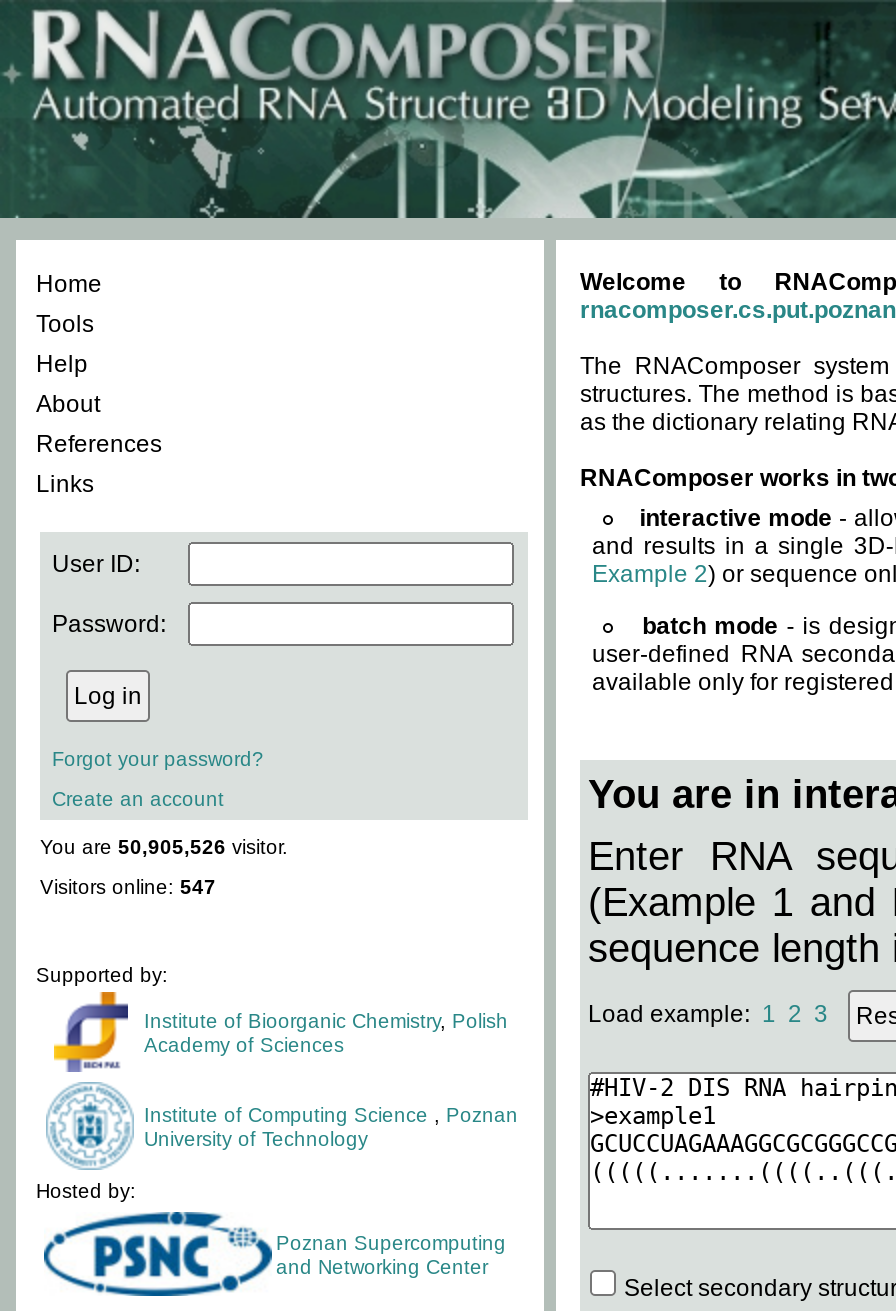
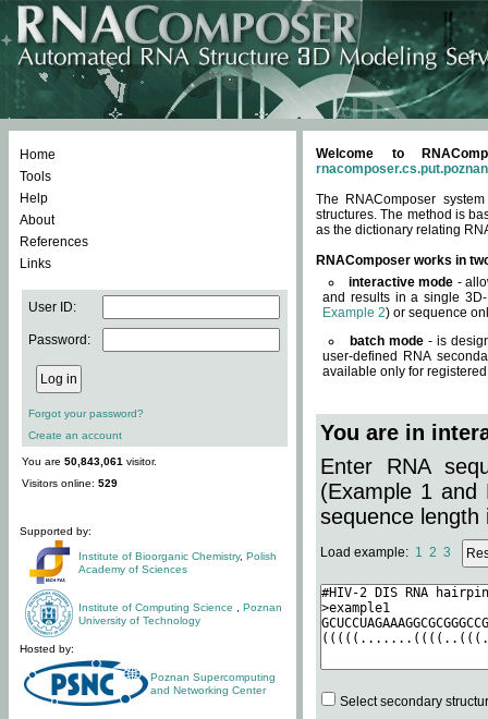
[40,836,288,858] You are 50,905,526 visitor. -> [22,455,157,467] You are 50,843,061 visitor.
[40,876,216,898] Visitors online: 547 -> [22,477,118,489] Visitors online: 529

